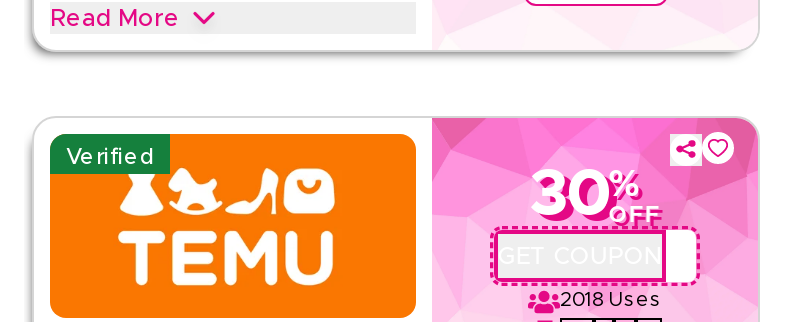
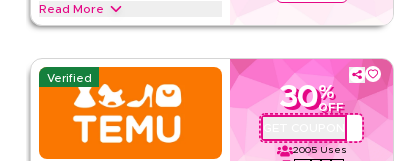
[560,290,662,310] 2018 Uses -> [292,145,346,155] 2005 Uses

